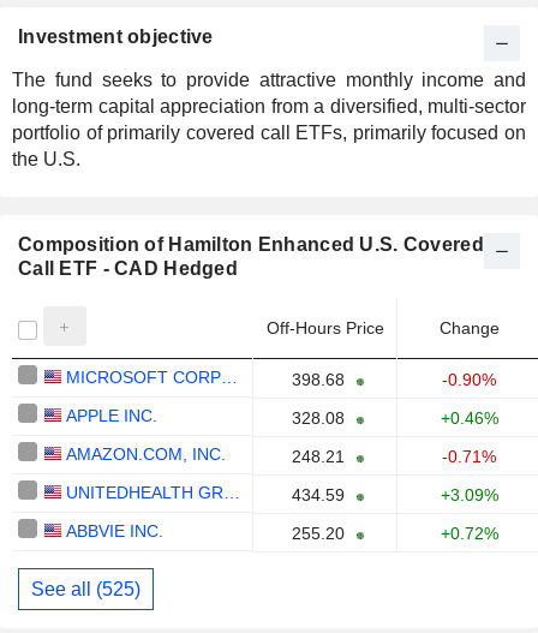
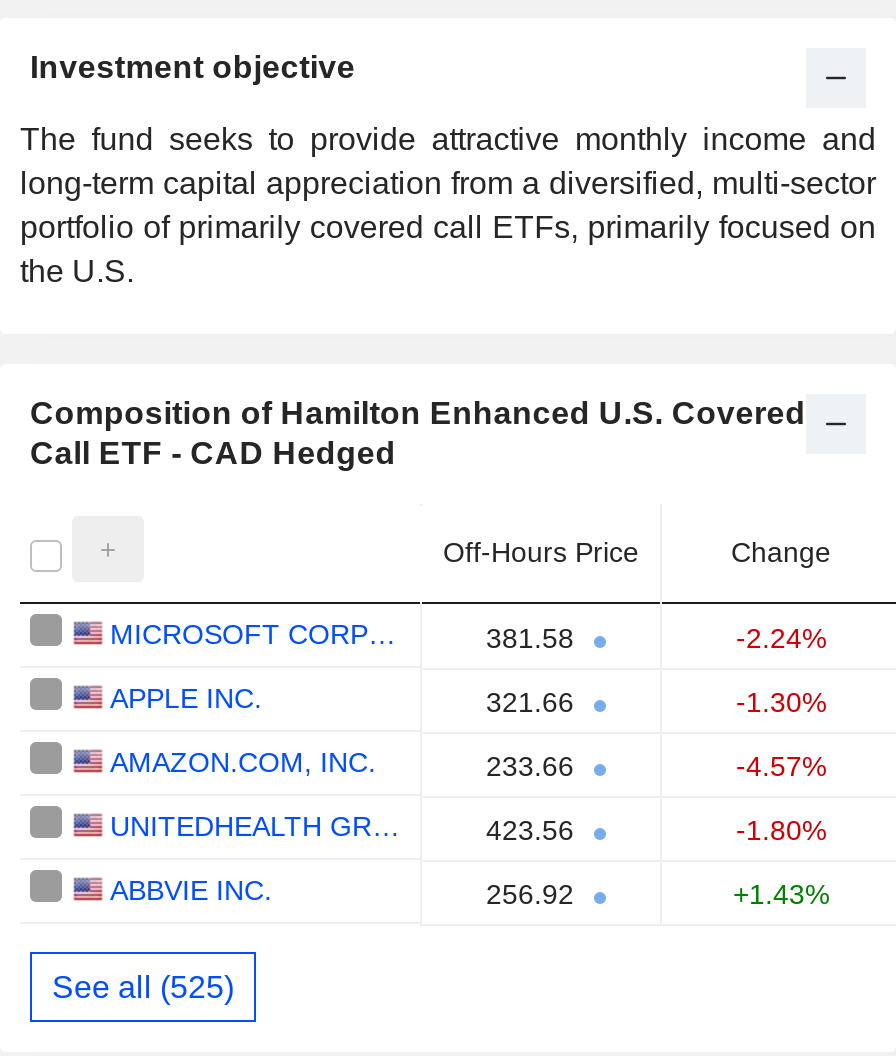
[292,371,345,390] 398.68 -> [486,623,574,655] 381.58
[442,371,496,390] -0.90% -> [736,623,826,655] -2.24%
[292,409,345,428] 328.08 -> [486,687,574,719] 321.66
[440,409,498,428] +0.46% -> [736,687,826,719] -1.30%
[292,447,345,467] 248.21 -> [486,751,574,783] 233.66
[442,447,496,467] -0.71% -> [736,751,826,783] -4.57%
[292,486,345,505] 434.59 -> [486,815,574,847] 423.56
[440,486,498,505] +3.09% -> [736,815,826,847] -1.80%
[292,524,345,544] 255.20 -> [486,879,574,911] 256.92
[440,524,498,544] +0.72% -> [733,879,829,911] +1.43%

